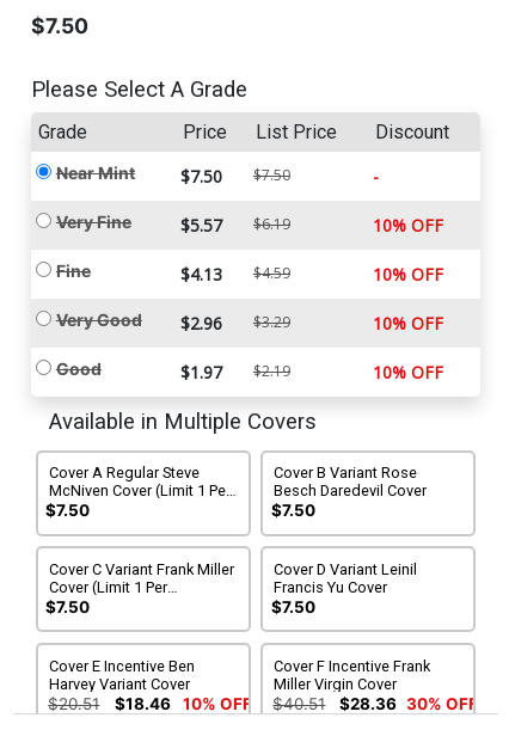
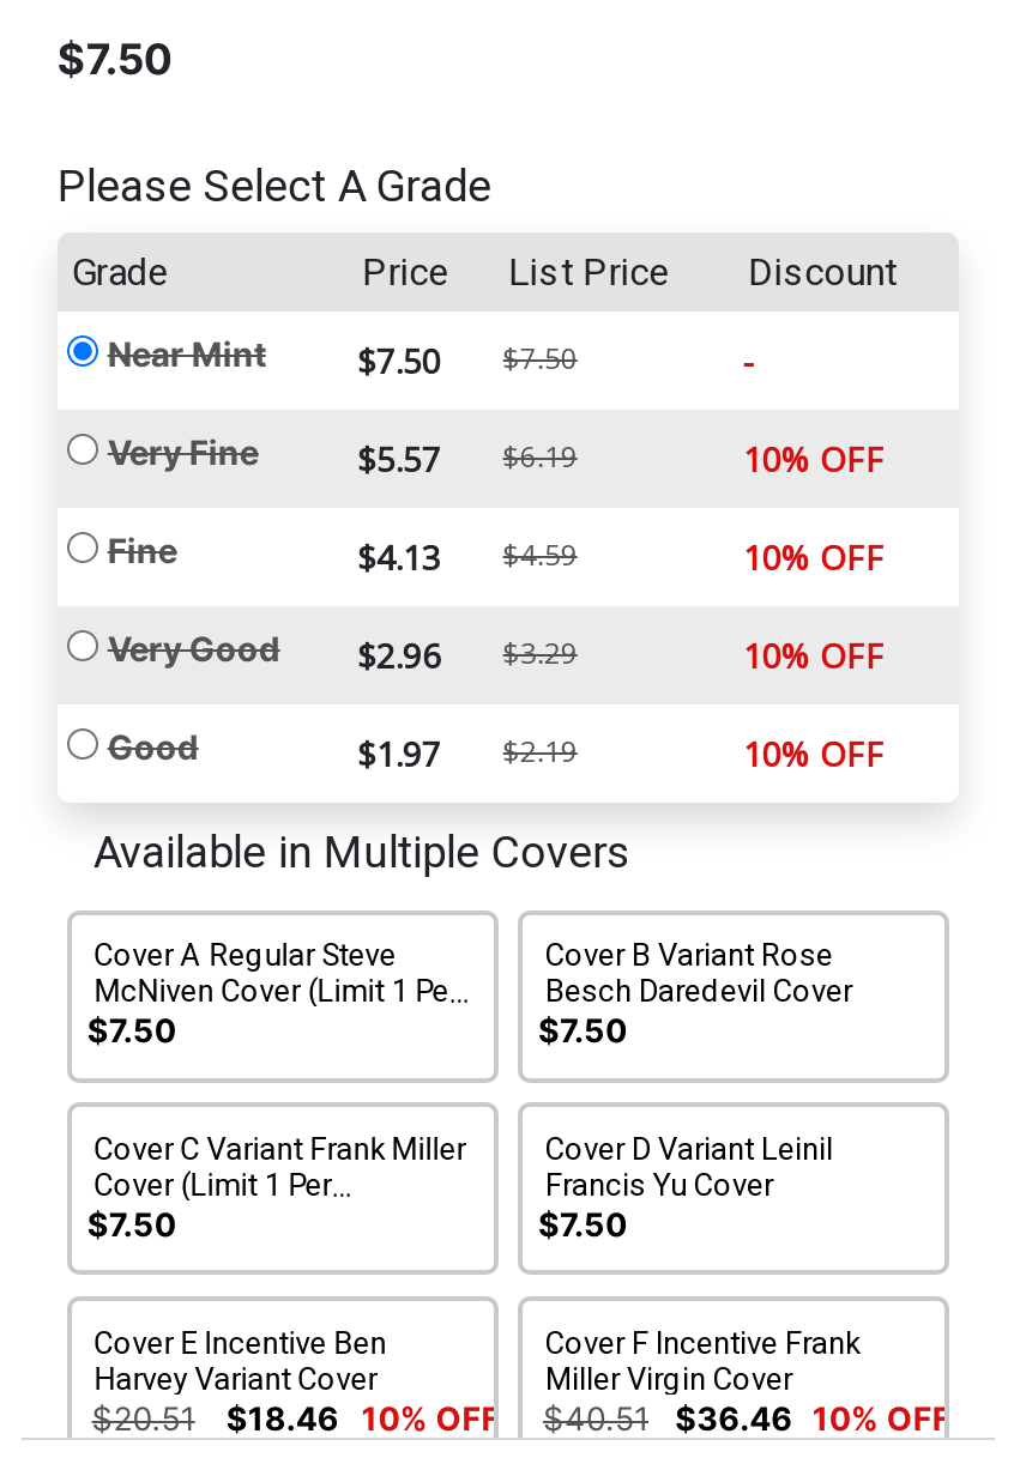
[339,694,478,713] $28.36 30% OFF -> [675,1399,951,1437] $36.46 10% OFF

